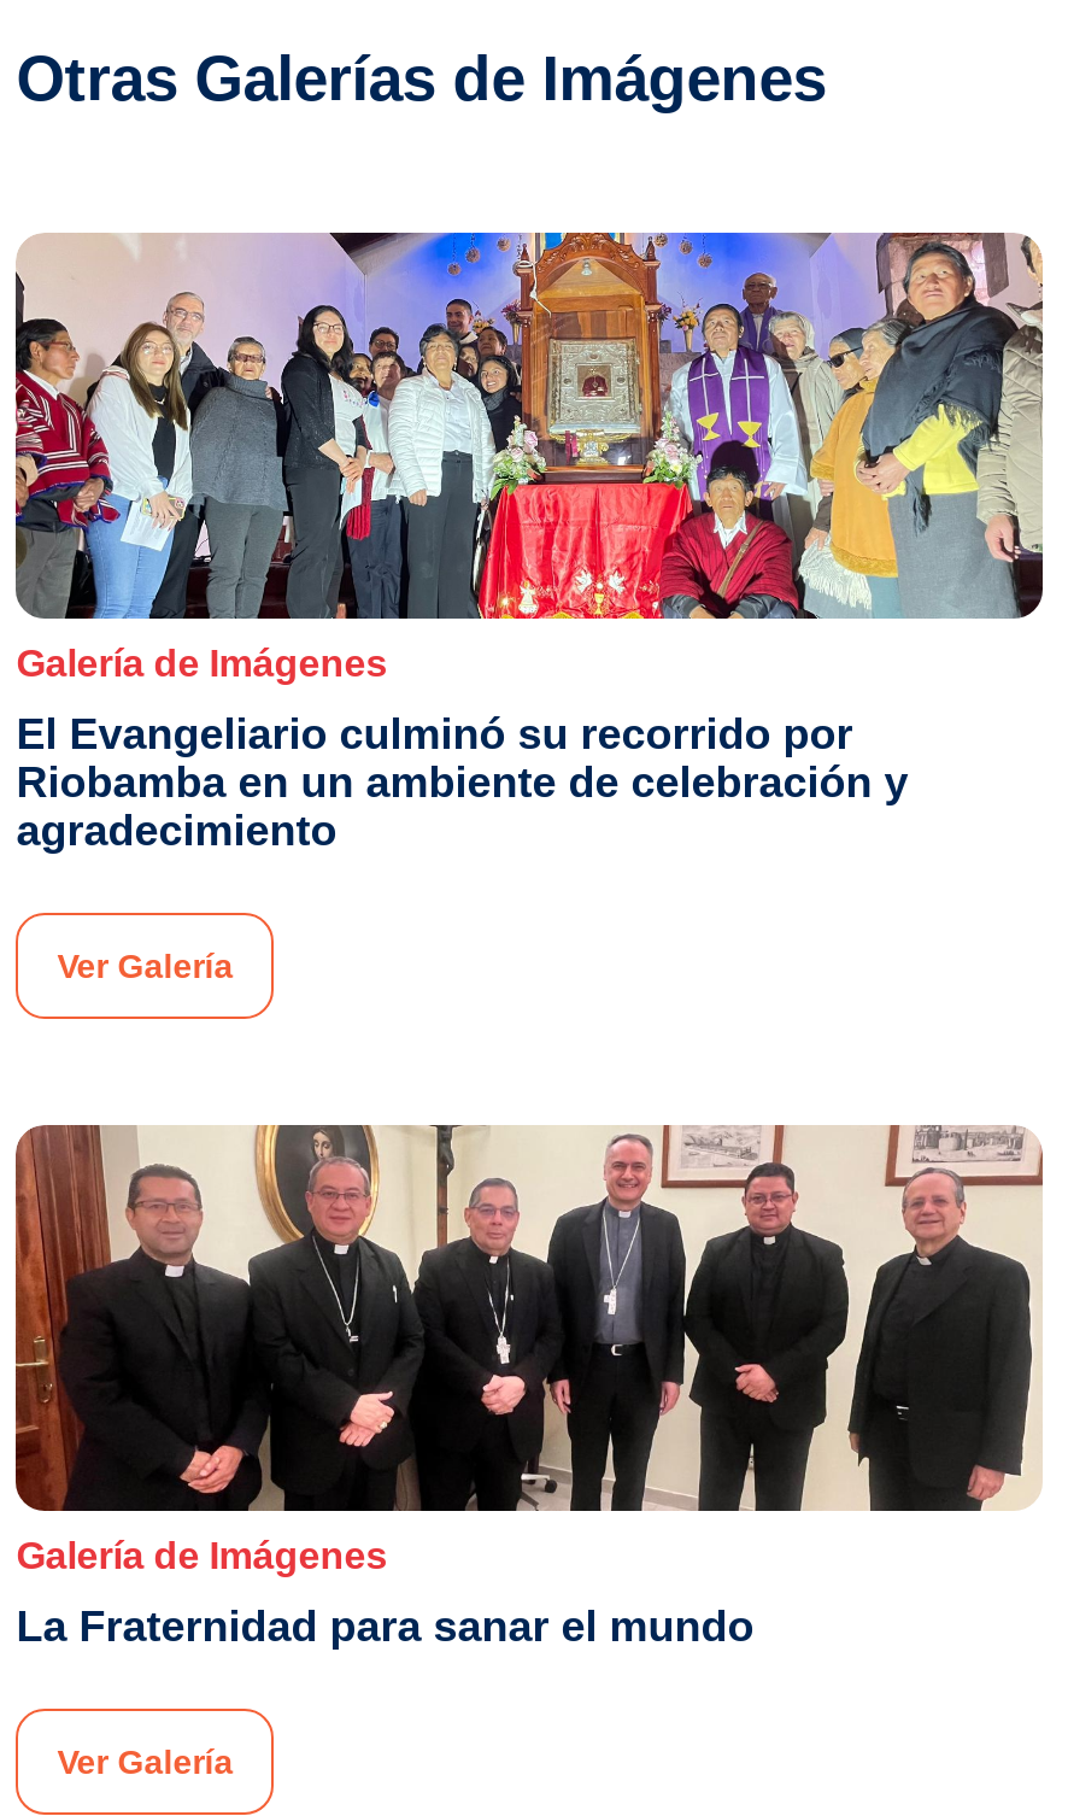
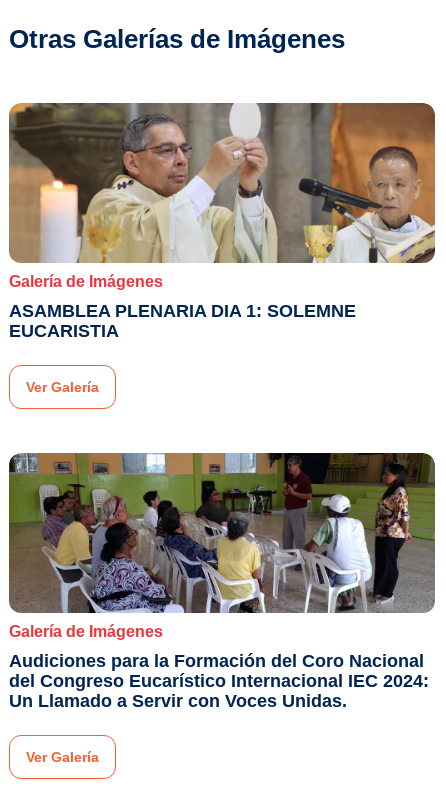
[13,230,1045,855] [image] | El Evangeliario culminó su recorrido por | Riobamba en un ambiente de celebración y | agradecimiento -> [8,102,436,341] [image] | ASAMBLEA PLENARIA DIA 1: SOLEMNE | EUCARISTIA
moved [16,947,387,1576] -> [9,379,163,640]: Ver Galería | Galería de Imágenes
[16,1123,1043,1651] [image] | La Fraternidad para sanar el mundo -> [9,452,436,711] [image] | Audiciones para la Formación del Coro Nacional | del Congreso Eucarístico Internacional IEC 2024: | Un Llamado a Servir con Voces Unidas.

